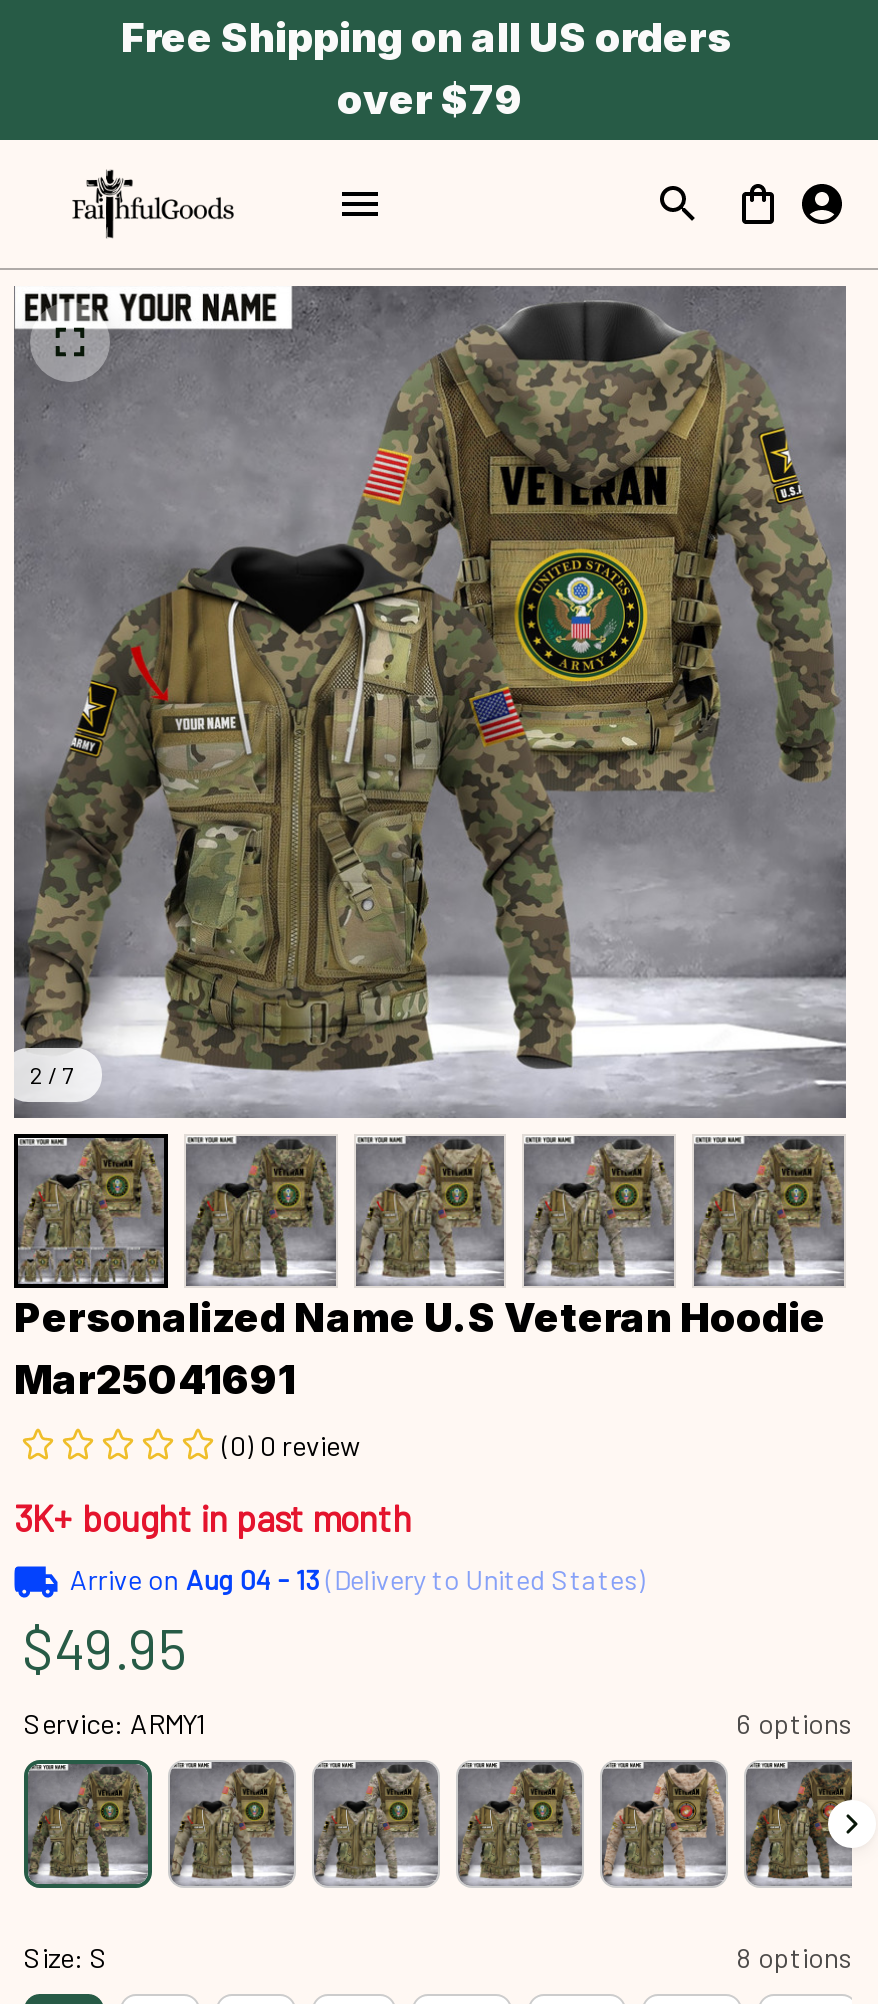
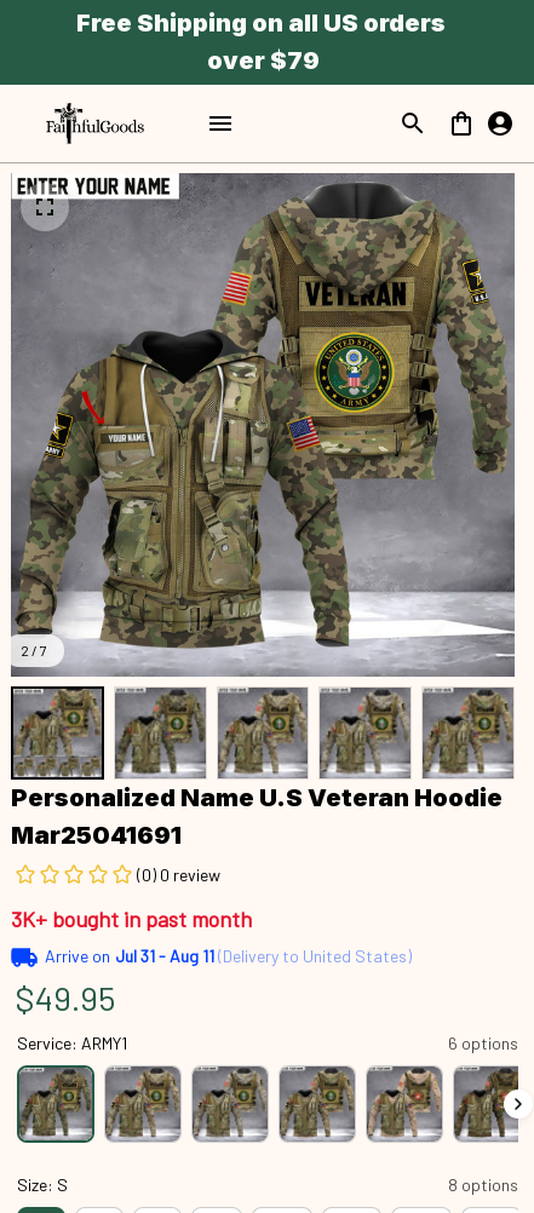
[70,1562,646,1596] Arrive on Aug 04 - 13 (Delivery to United States) -> [45,945,411,966] Arrive on Jul 31 - Aug 11 (Delivery to United States)

